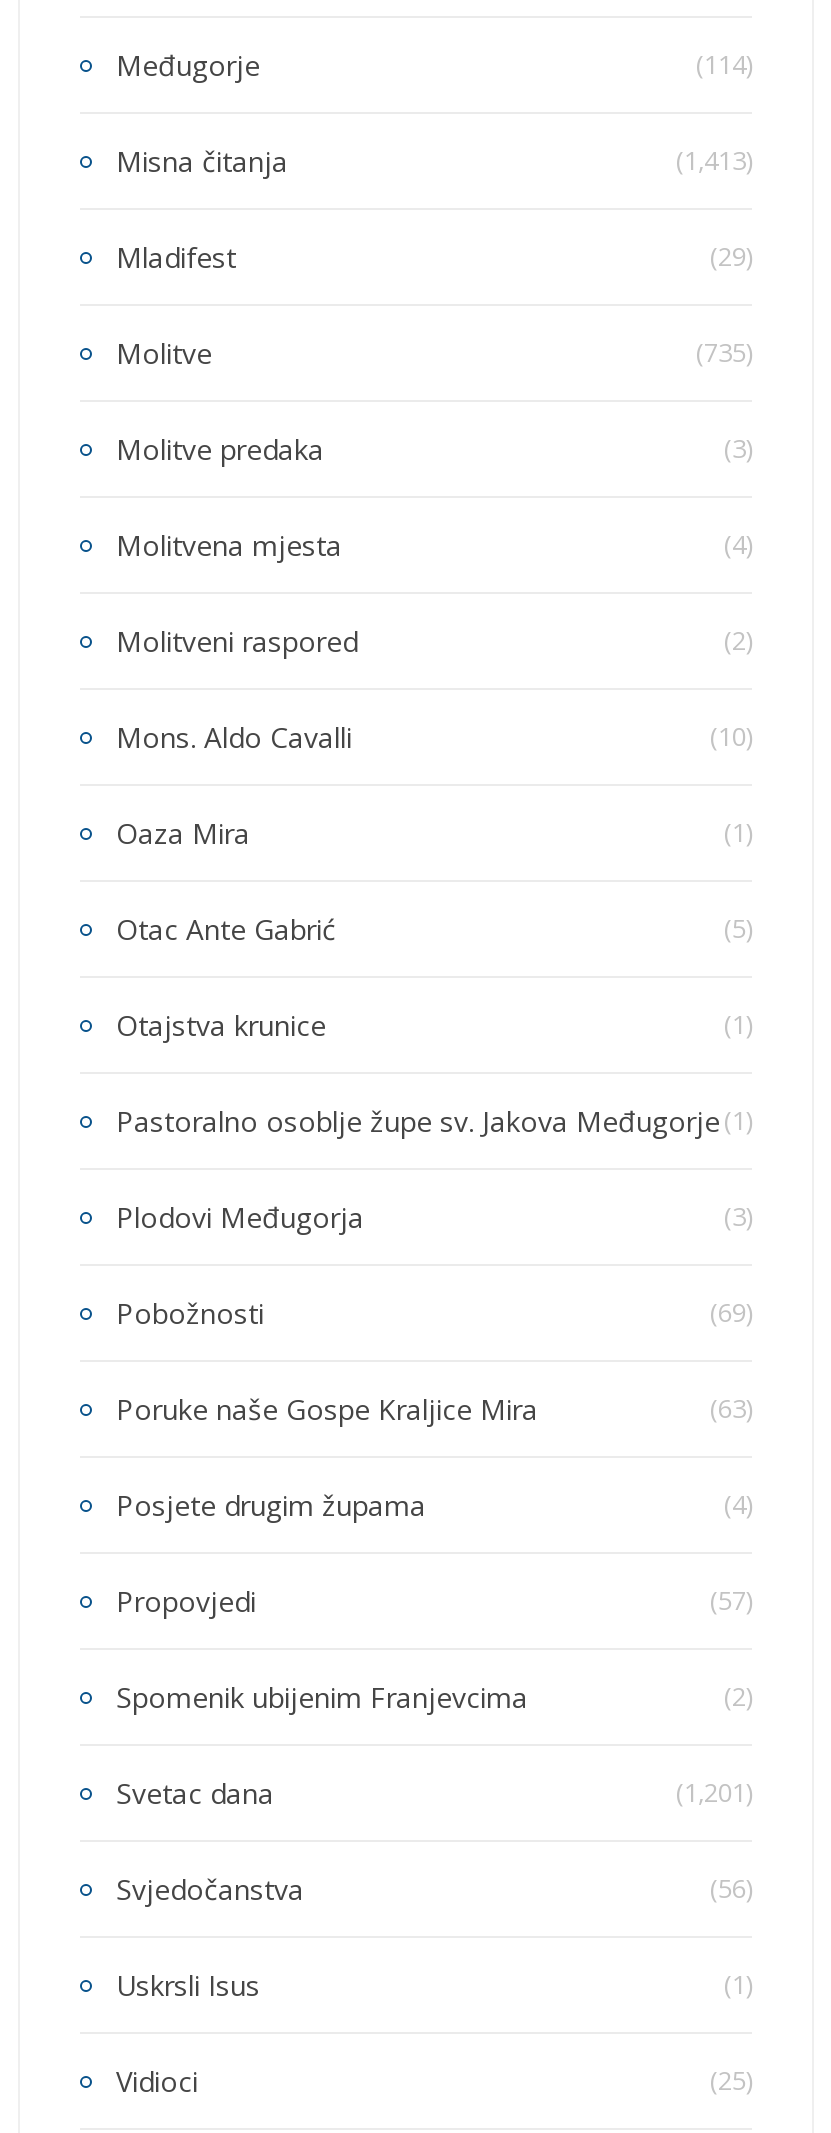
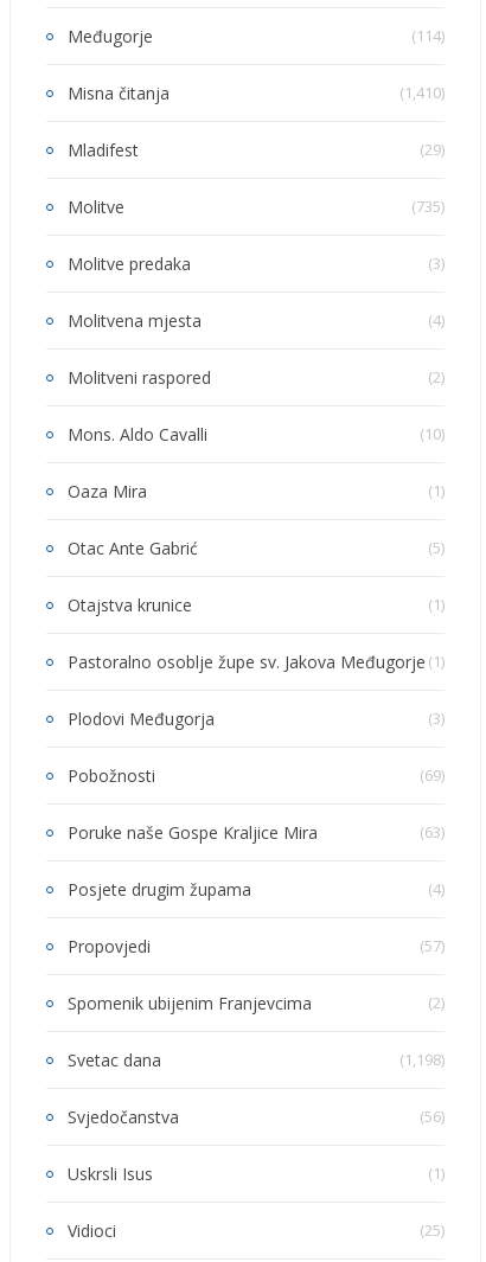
[676,142,752,178] (1,413) -> [399,82,445,103] (1,410)
[676,1774,752,1810] (1,201) -> [399,1049,445,1070] (1,198)

